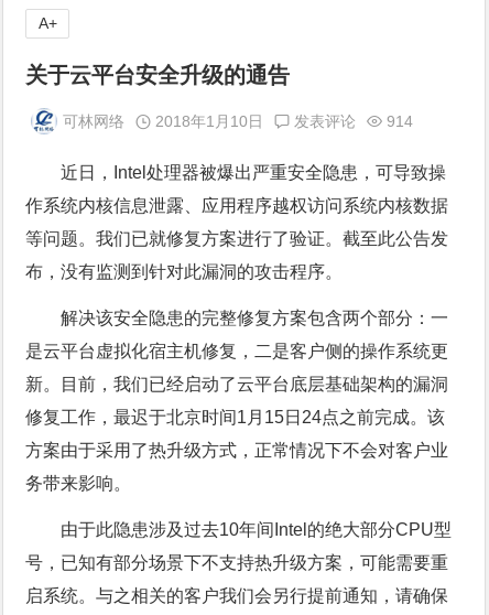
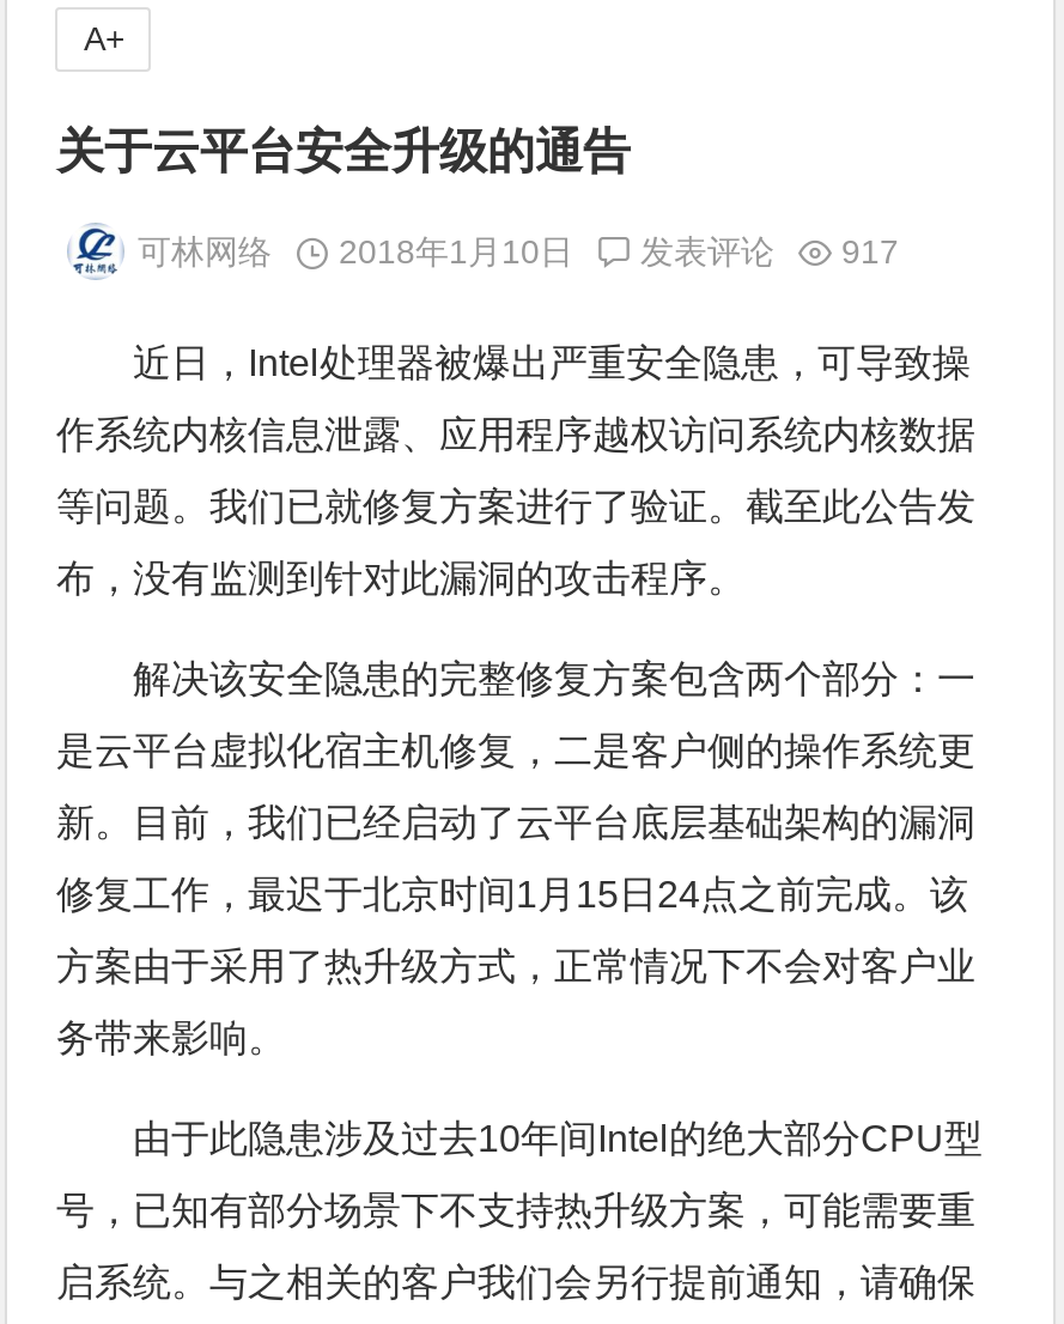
[63,112,414,130] 可林网络 2018年1月10日 发表评论 914 -> [138,232,899,271] 可林网络 2018年1月10日 发表评论 917

